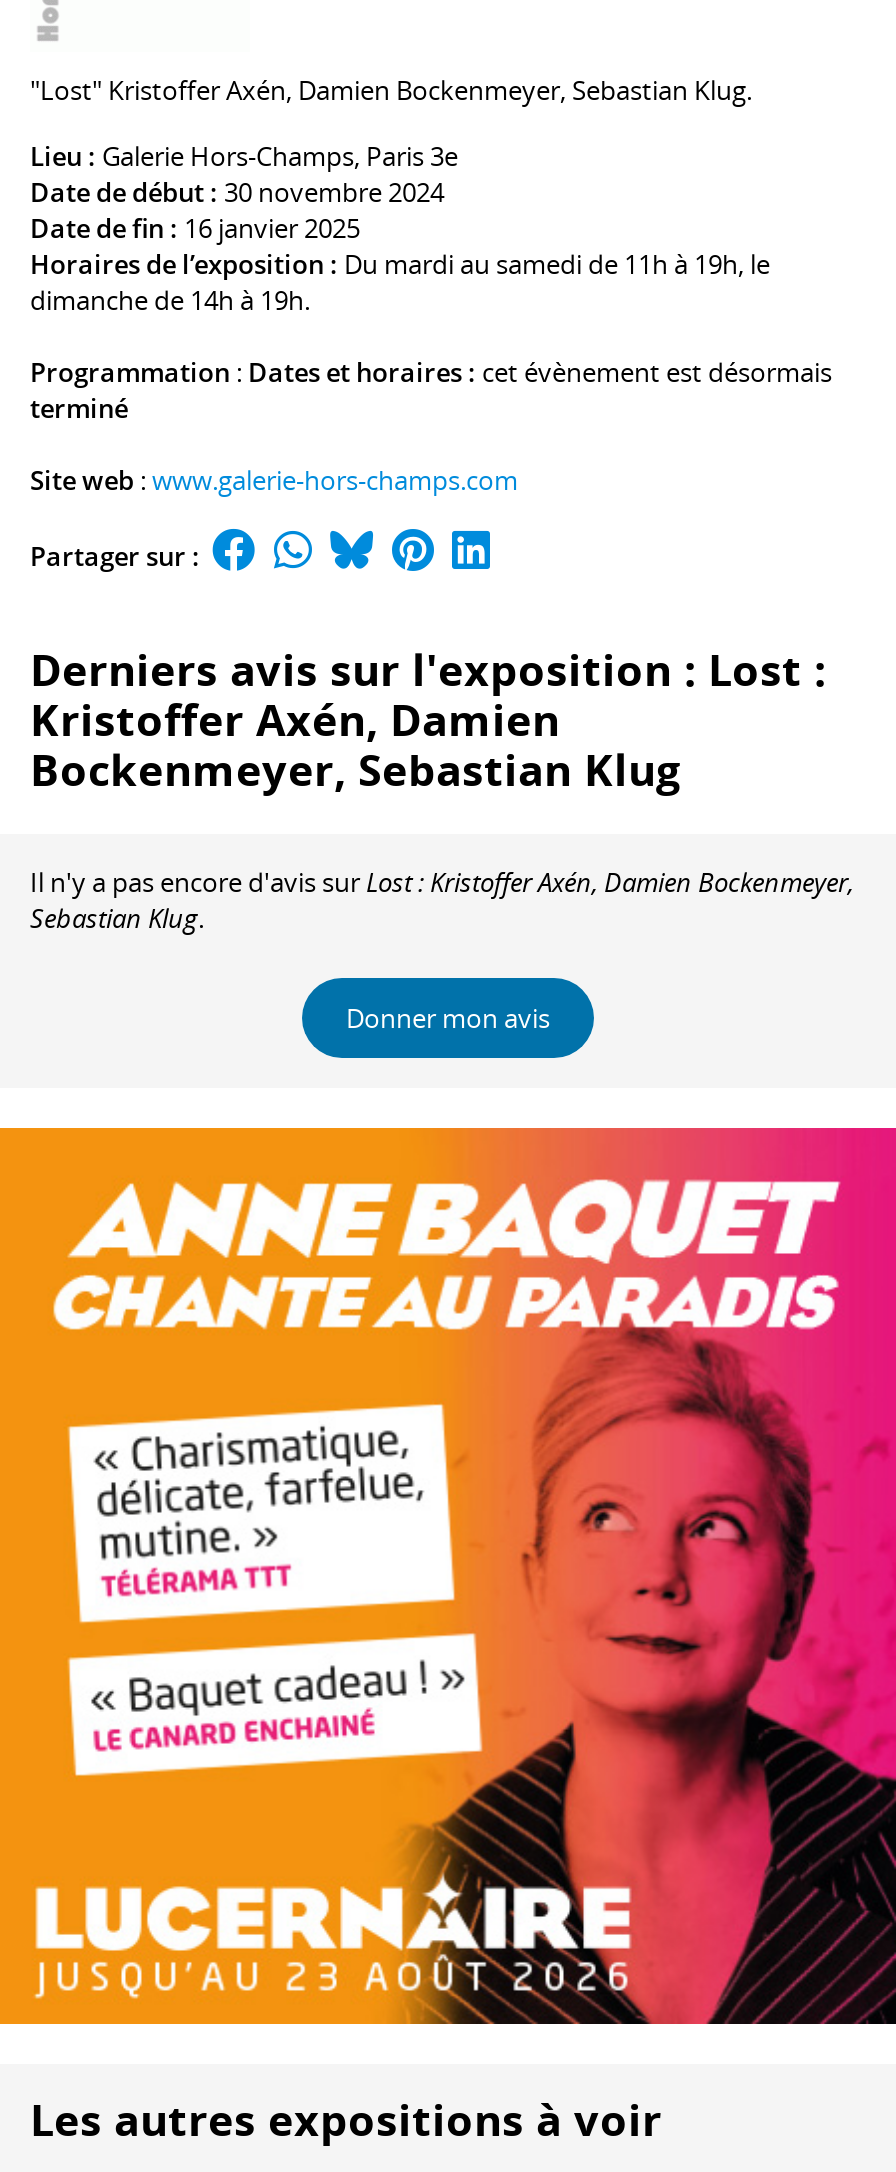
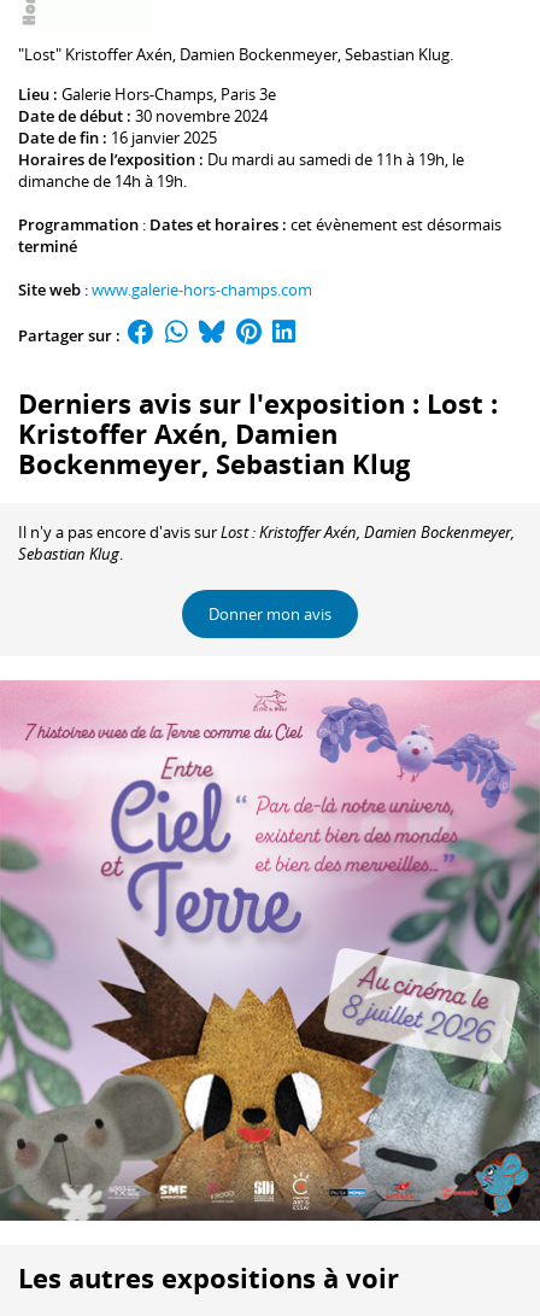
[6,1126,890,2026] [image] -> [4,680,536,1222] [image]

